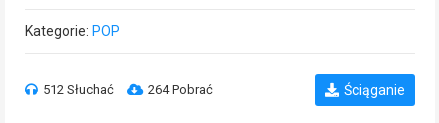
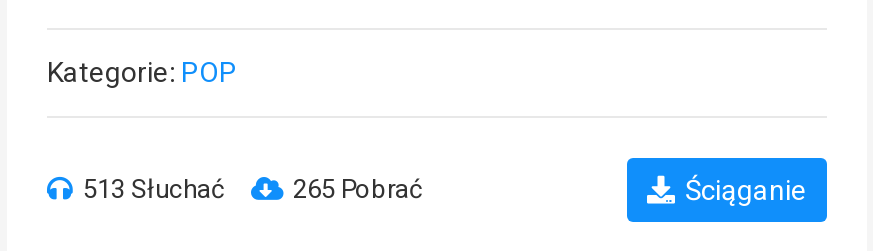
[43,82,114,97] 512 Słuchać -> [83,174,225,204] 513 Słuchać
[148,82,213,97] 264 Pobrać -> [293,174,423,204] 265 Pobrać

